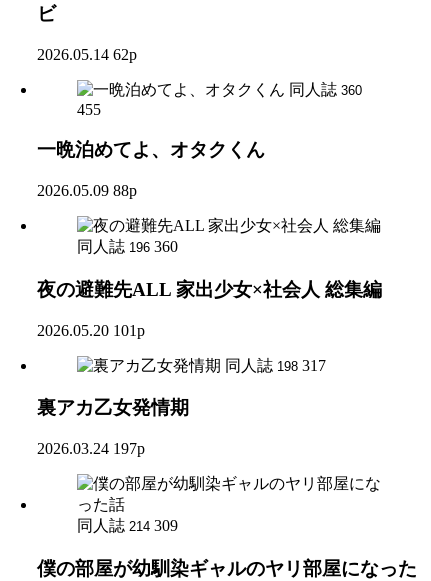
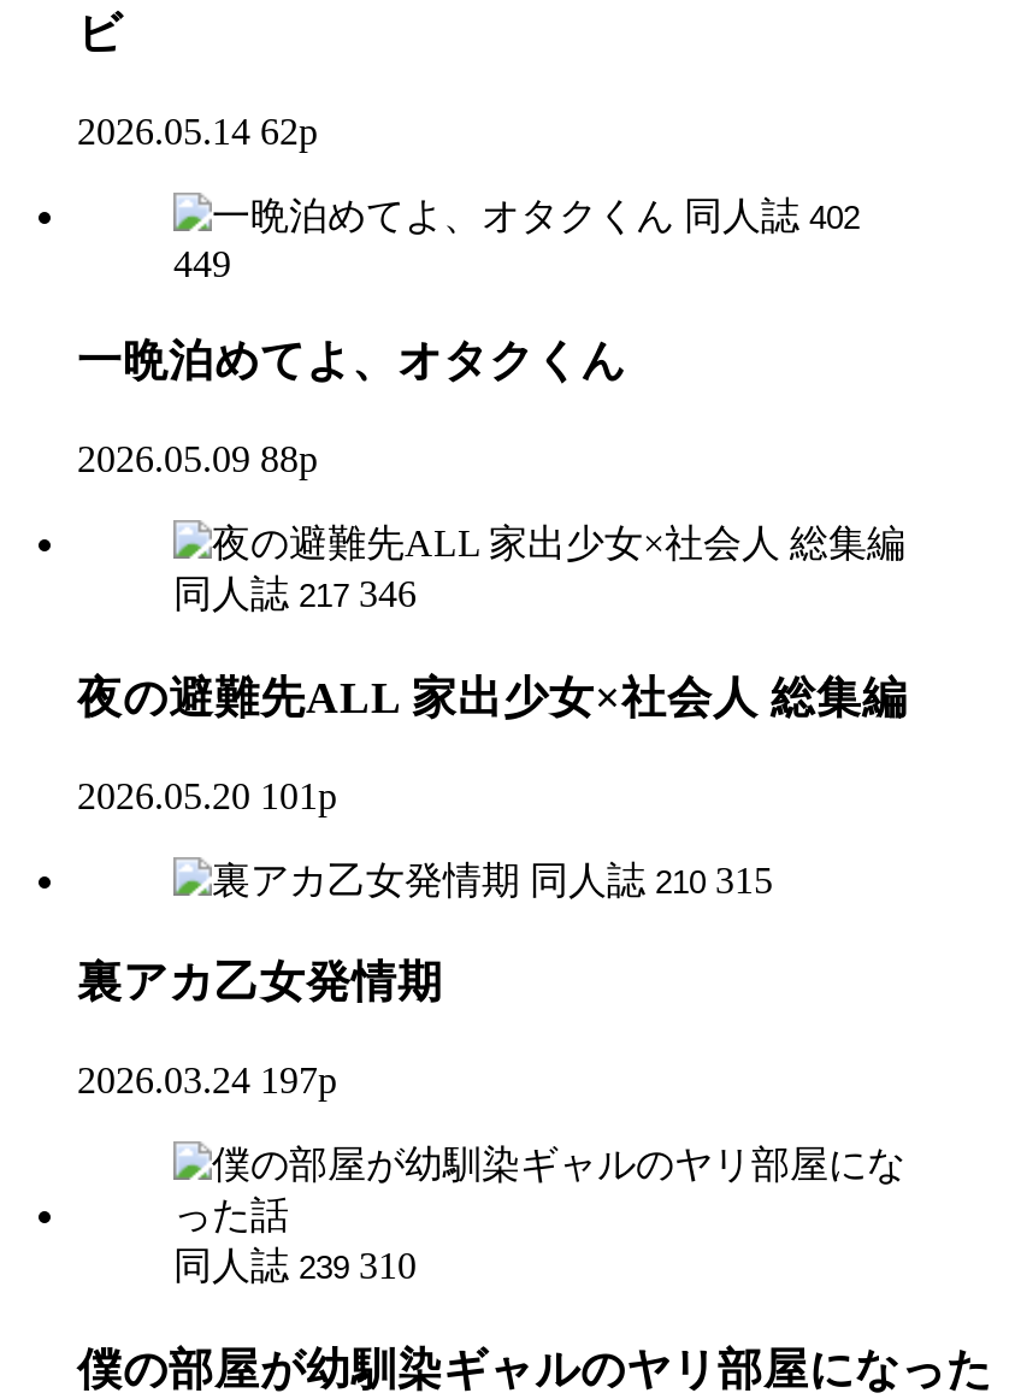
[289,81,362,98] 同人誌 360 -> [684,194,860,235] 同人誌 402
[77,101,101,118] 455 -> [173,242,231,283] 449
[77,238,178,255] 同人誌 196 360 -> [173,573,417,614] 同人誌 217 346
[225,356,326,373] 同人誌 198 317 -> [530,858,773,899] 同人誌 210 315
[77,517,178,534] 同人誌 214 309 -> [173,1245,417,1286] 同人誌 239 310

